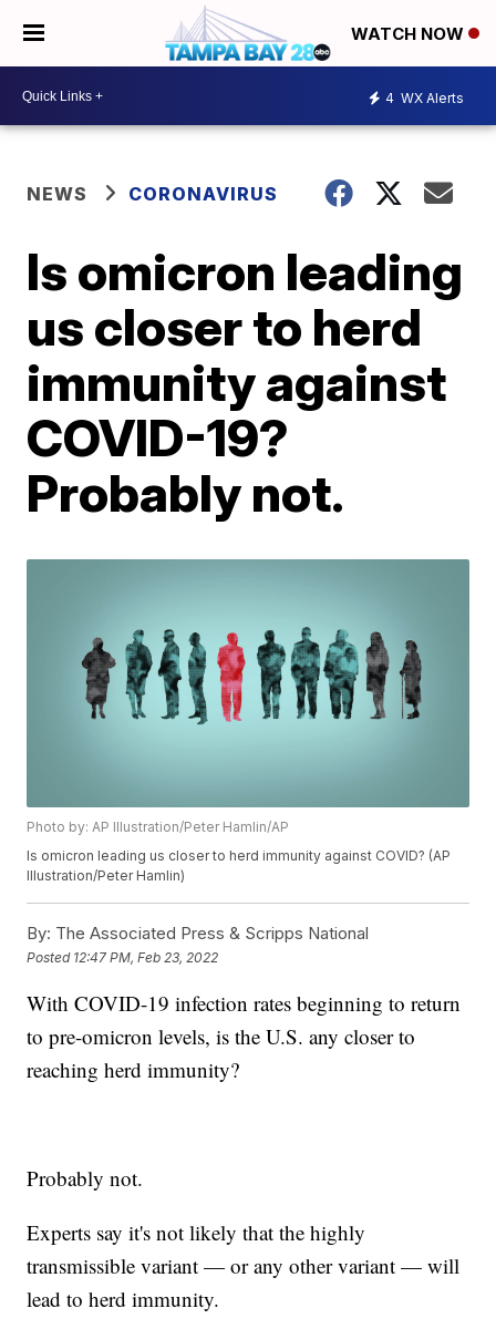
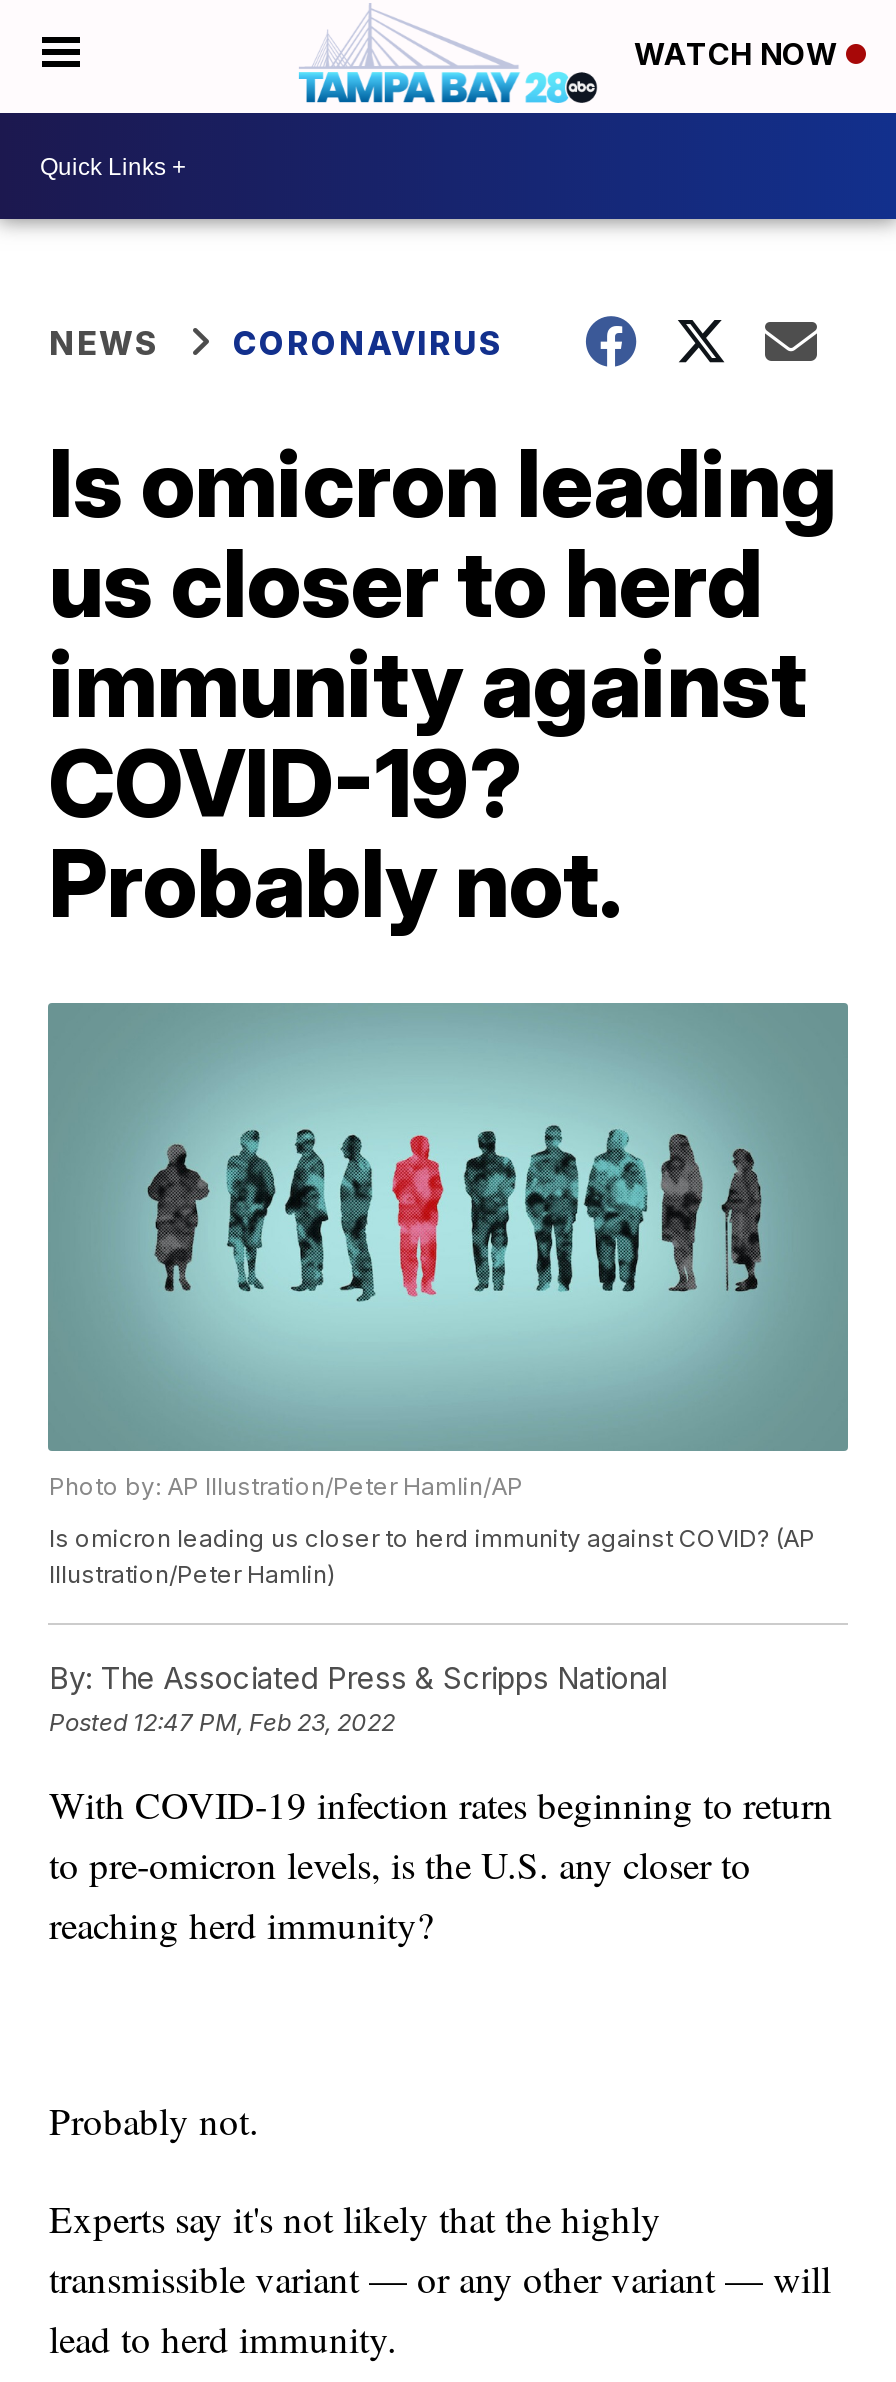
[385,89,464,106] 4 WX Alerts -> none

